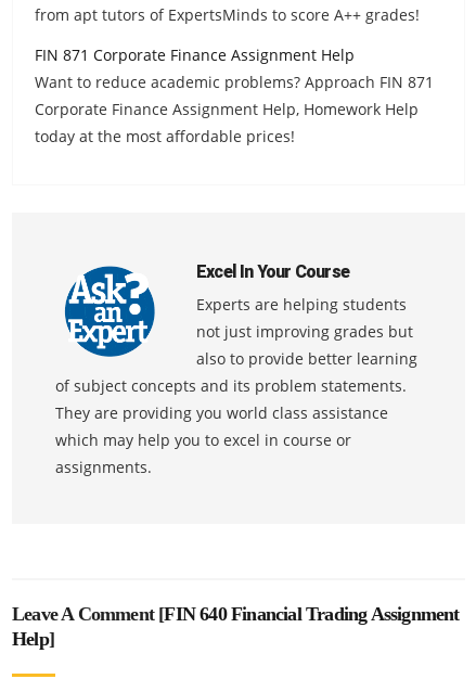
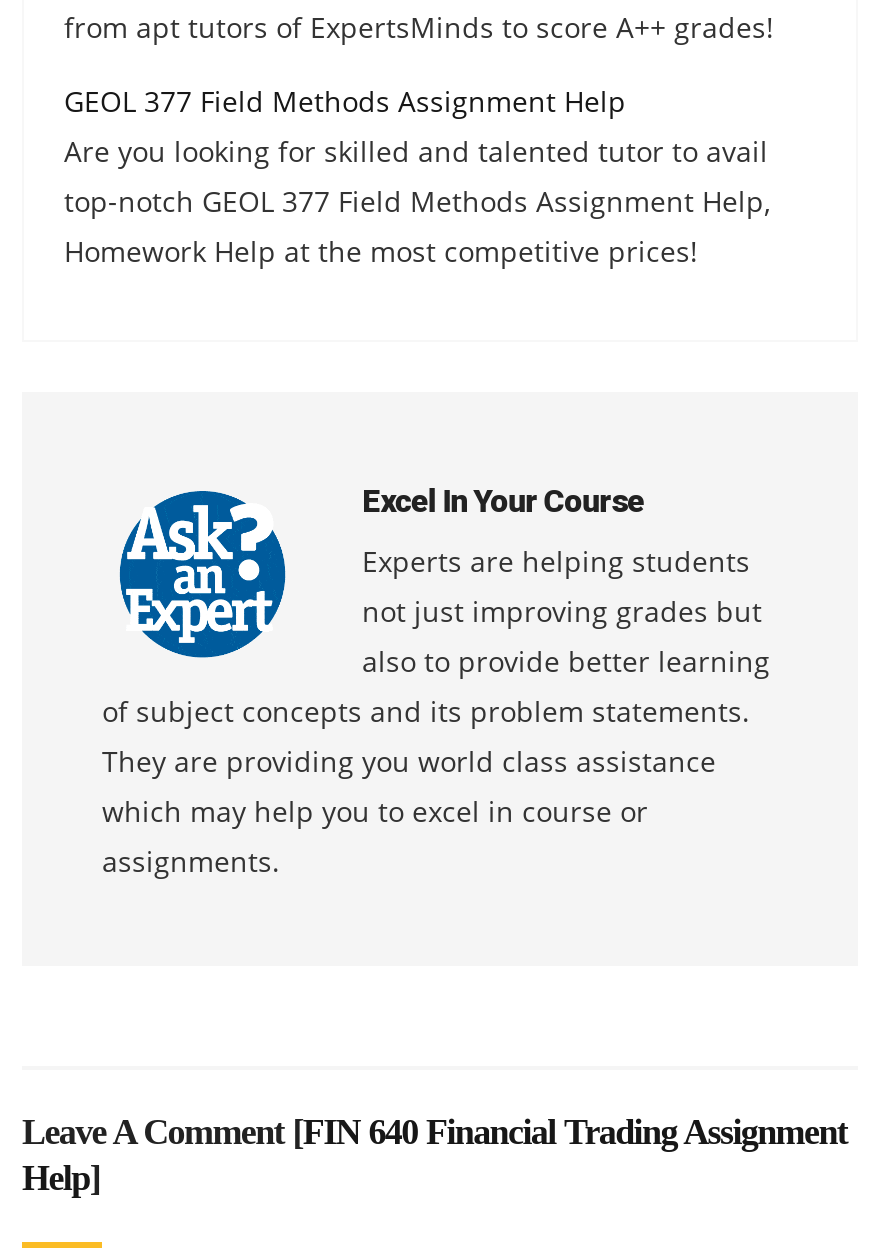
[35,44,434,146] FIN 871 Corporate Finance Assignment Help | Want to reduce academic problems? Approach FIN 871 | Corporate Finance Assignment Help, Homework Help | today at the most affordable prices! -> [64,81,770,269] GEOL 377 Field Methods Assignment Help | Are you looking for skilled and talented tutor to avail | top-notch GEOL 377 Field Methods Assignment Help, | Homework Help at the most competitive prices!

